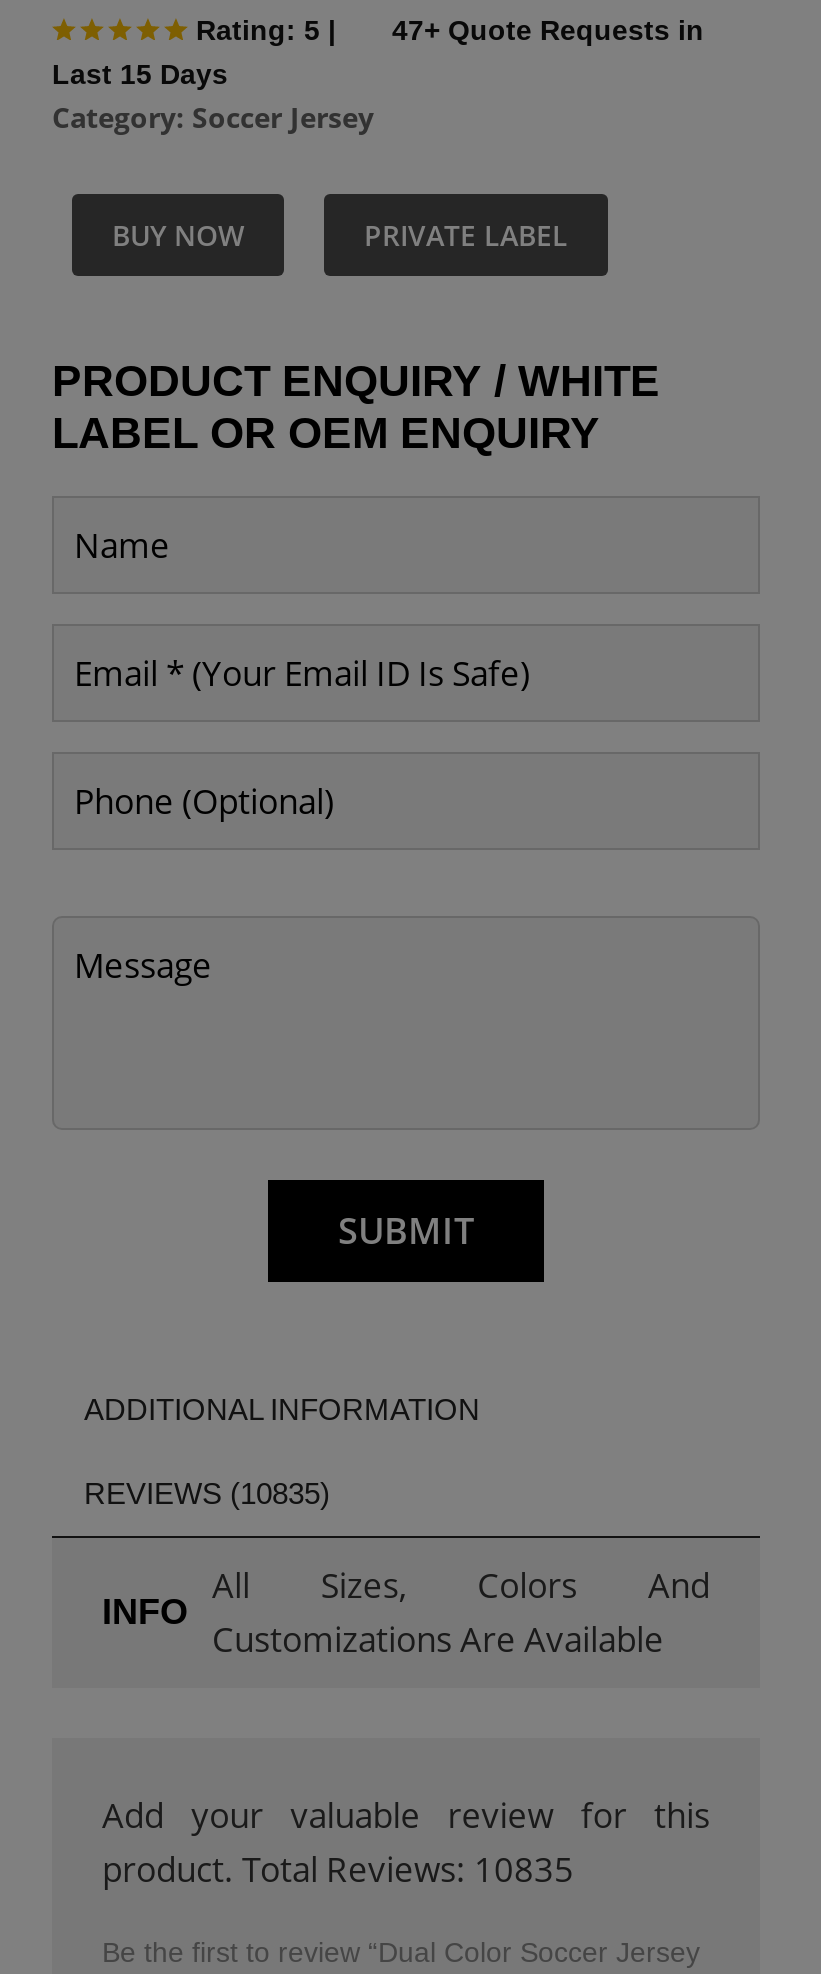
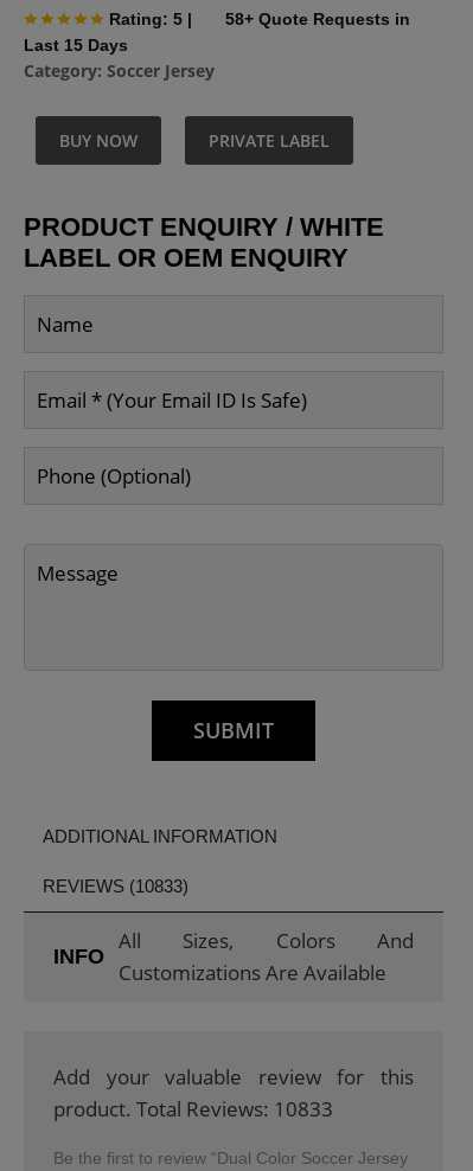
[392,15,704,47] 47+ Quote Requests in -> [225,10,410,29] 58+ Quote Requests in
[84,1475,330,1509] REVIEWS (10835) -> [43,875,188,896] REVIEWS (10833)
[102,1845,574,1891] product. Total Reviews: 10835 -> [53,1095,333,1122] product. Total Reviews: 10833

